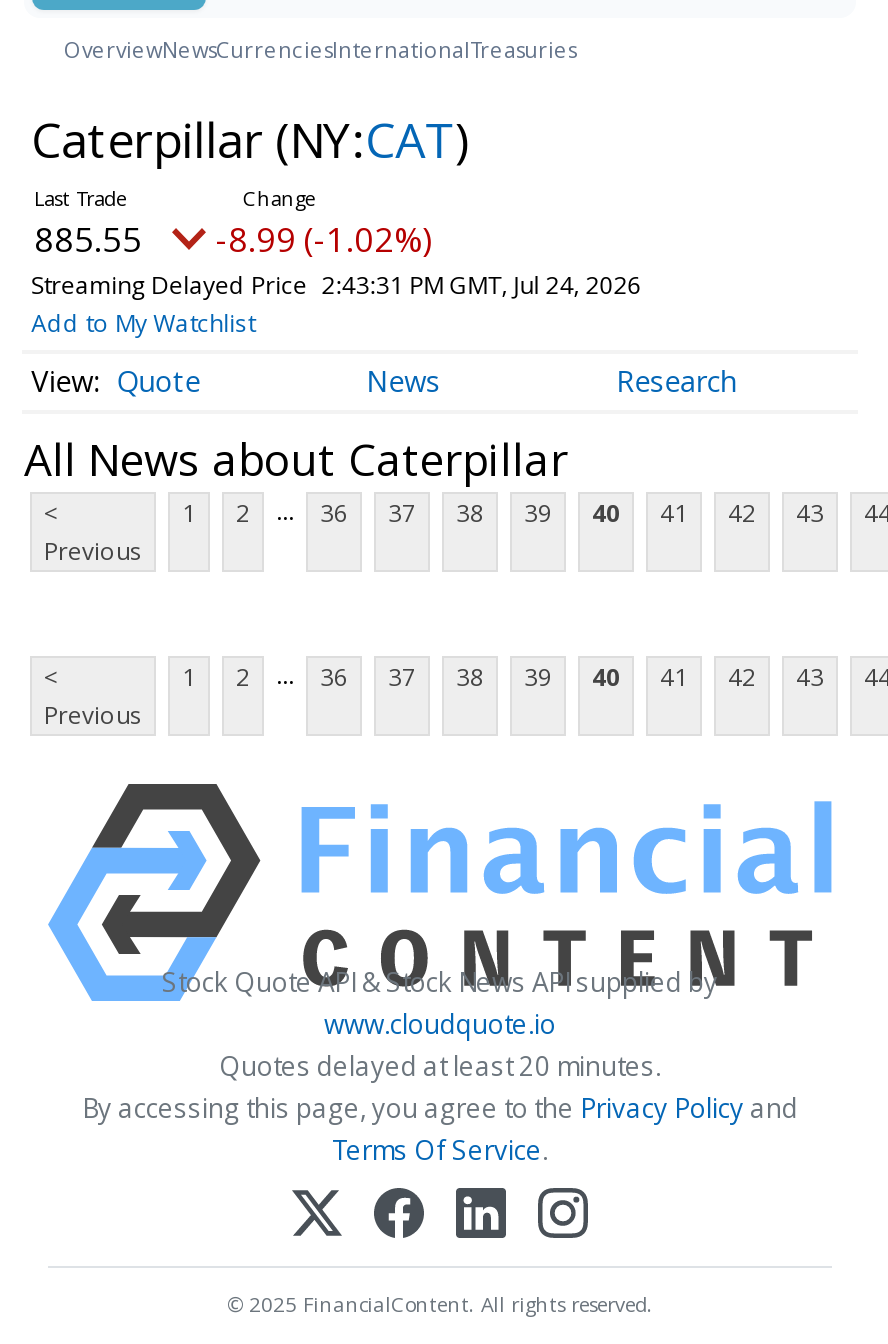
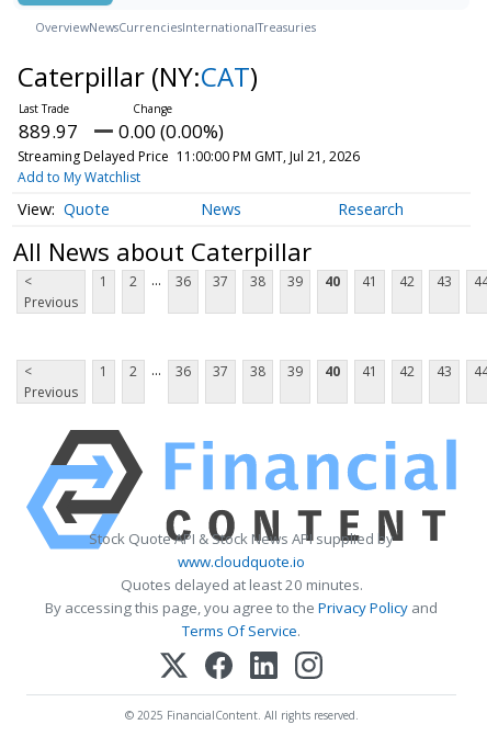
[34,216,142,262] 885.55 -> [19,118,78,144] 889.97
[216,216,432,262] -8.99 (-1.02%) -> [118,118,224,144] 0.00 (0.00%)
[31,268,642,302] Streaming Delayed Price 2:43:31 PM GMT, Jul 24, 2026 -> [17,147,360,166] Streaming Delayed Price 11:00:00 PM GMT, Jul 21, 2026

